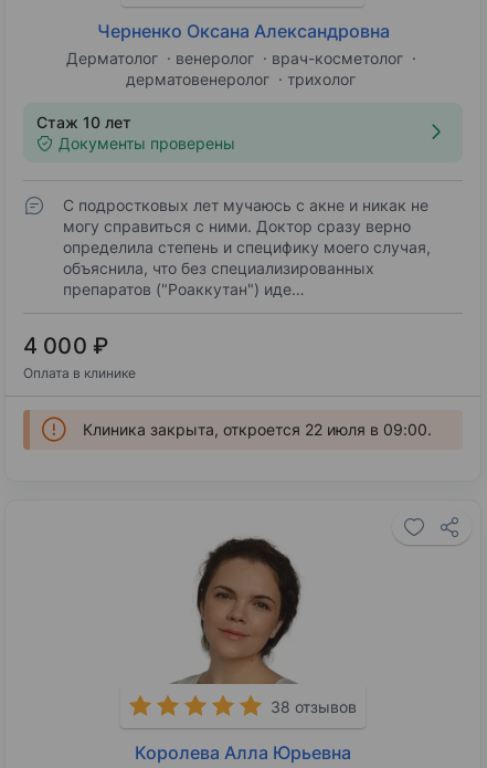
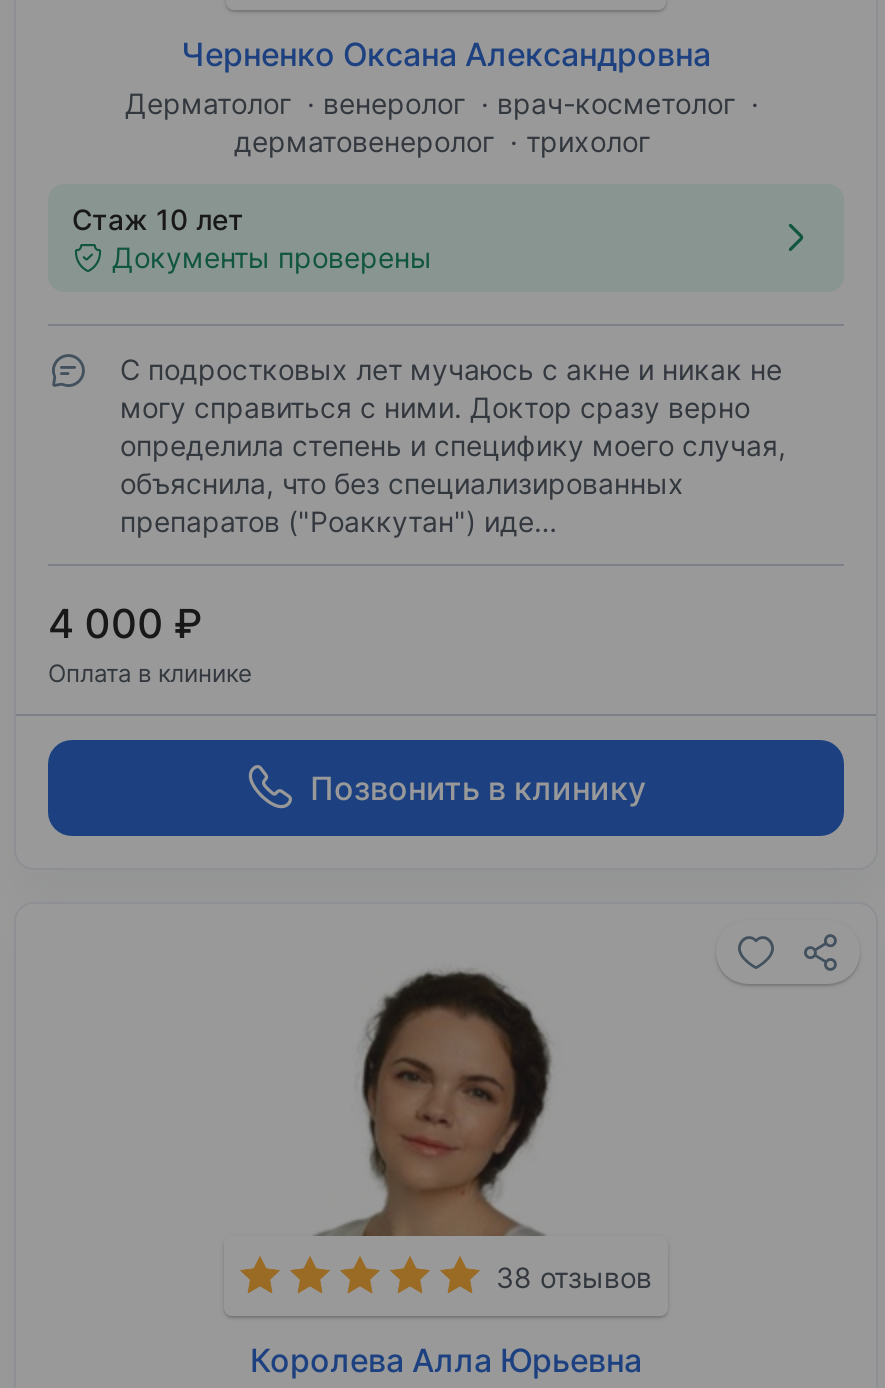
[83,420,432,439] Клиника закрыта, откроется 22 июля в 09:00. -> [310,767,646,807] Позвонить в клинику

